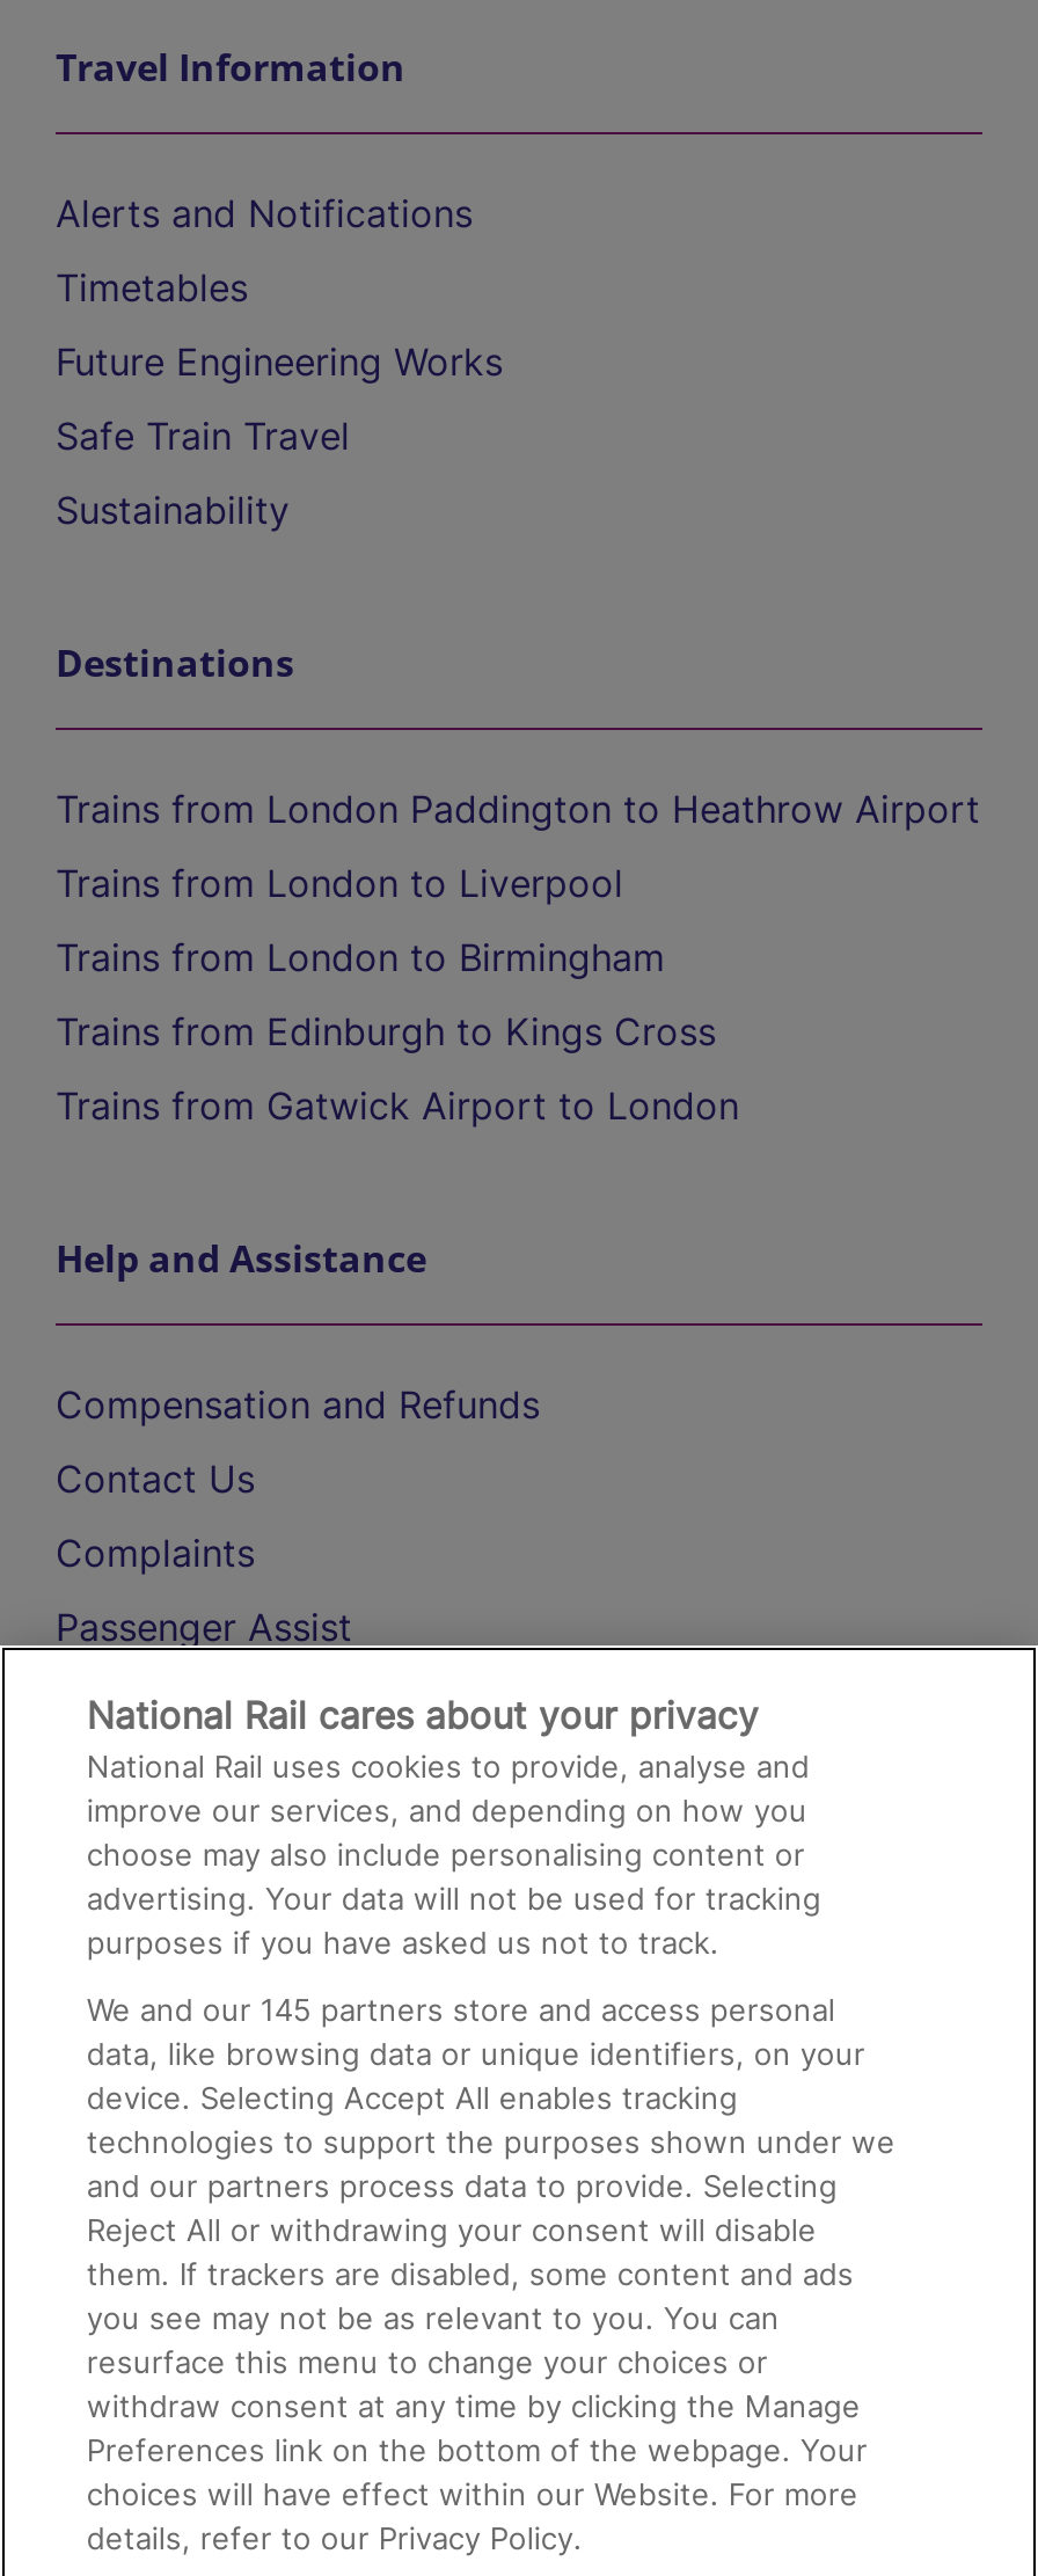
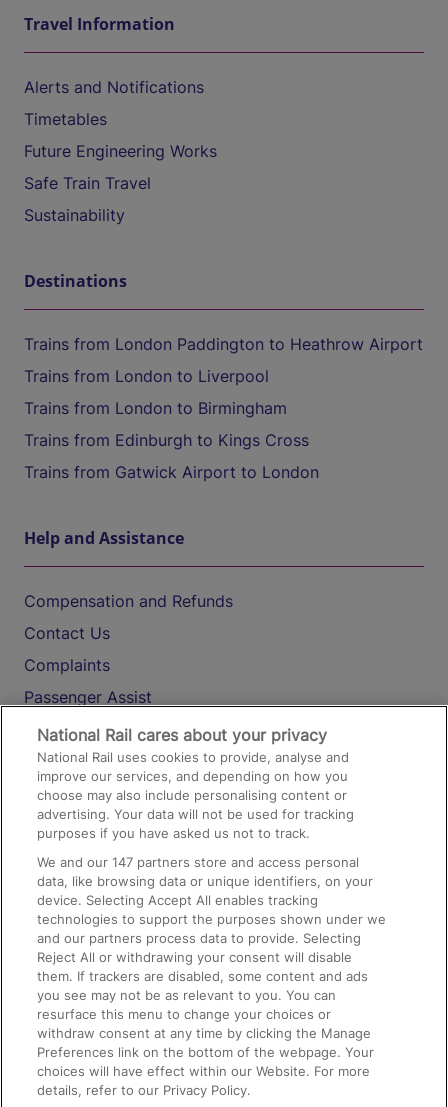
[87,1991,835,2028] We and our 145 partners store and access personal -> [37,854,359,870] We and our 147 partners store and access personal

